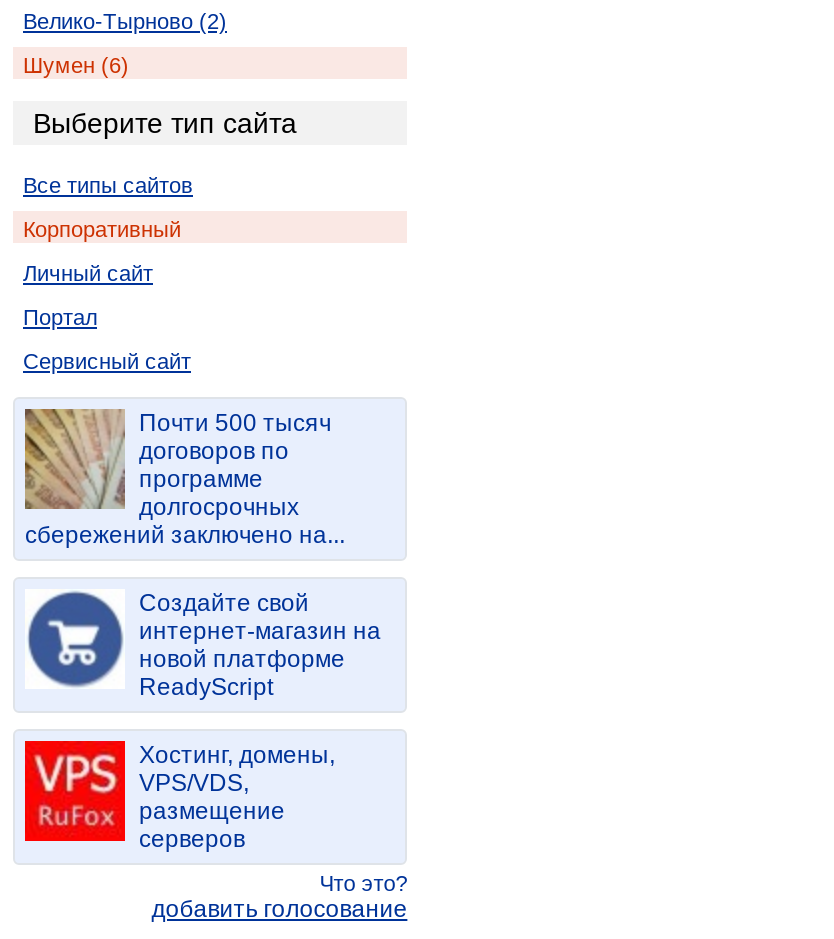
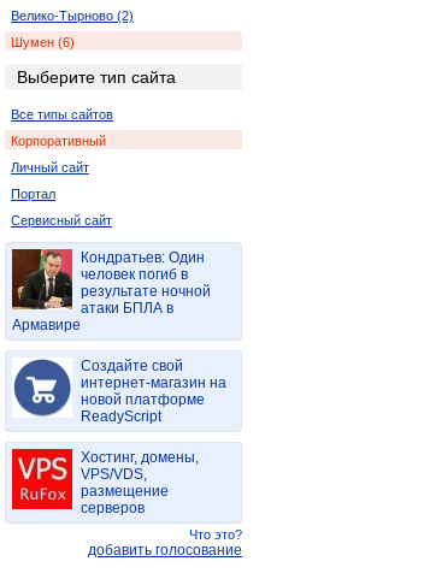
[23,407,345,549] [image] | Почти 500 тысяч | договоров по | программе | долгосрочных | сбережений заключено на... -> [11,248,211,333] [image] | Кондратьев: Один | человек погиб в | результате ночной | атаки БПЛА в | Армавире

